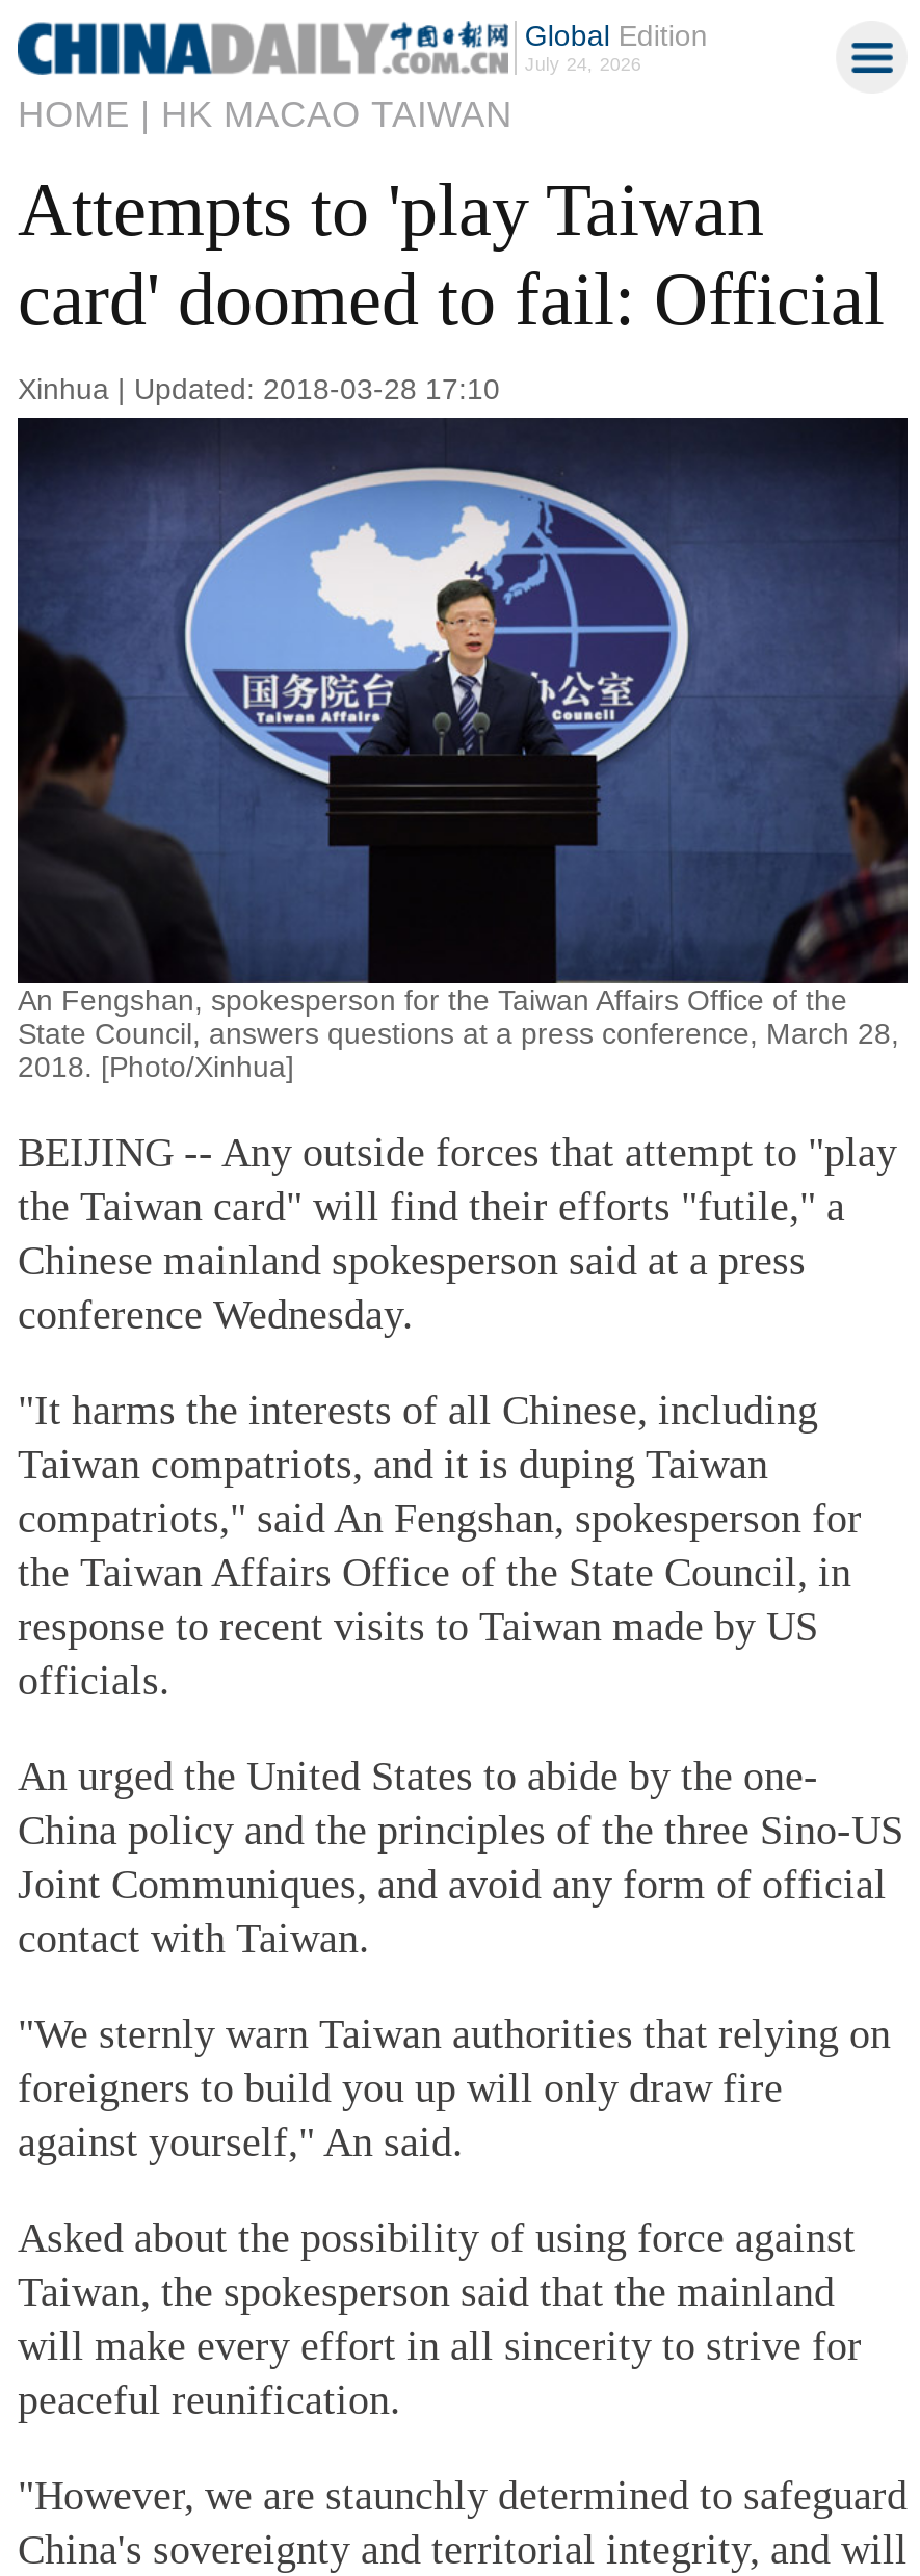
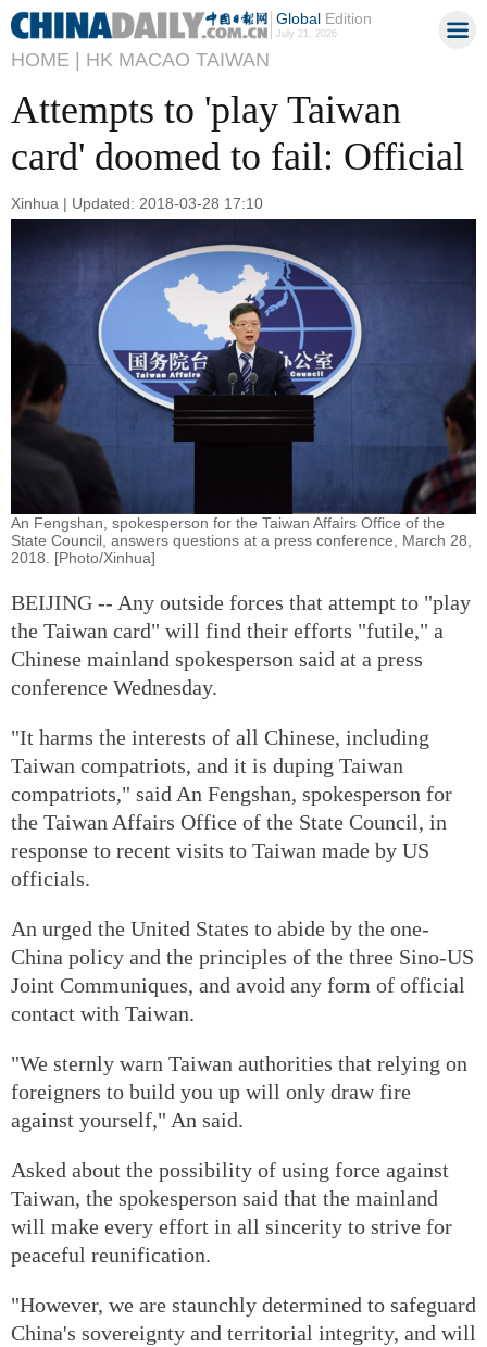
[525,54,641,75] July 24, 2026 -> [276,28,337,39] July 21, 2026

